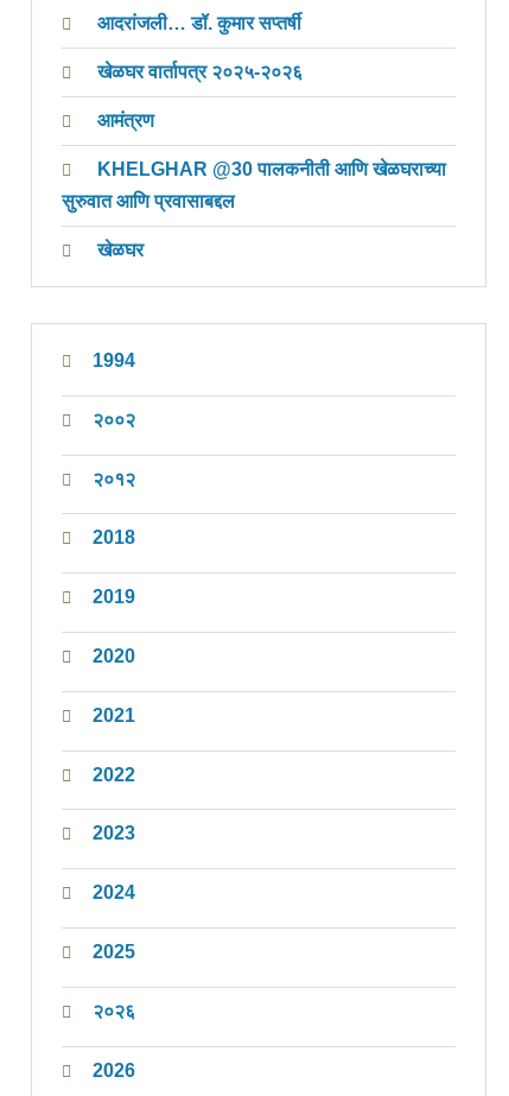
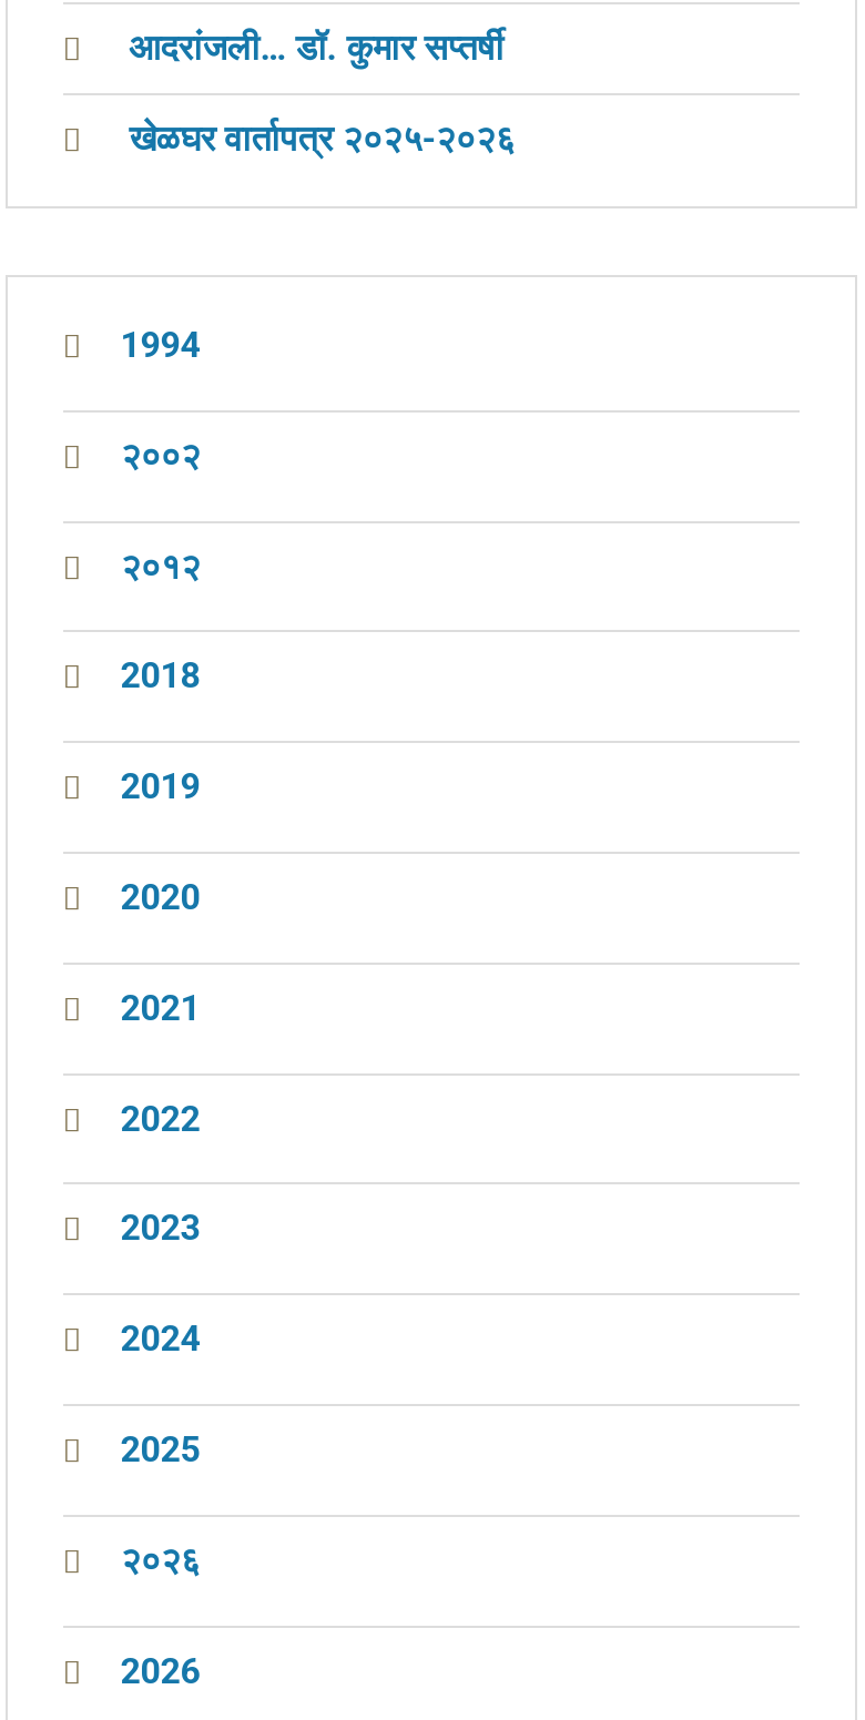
[61,110,446,260] आमंत्रण | KHELGHAR @30 पालकनीती आणि खेळघराच्या | सुरुवात आणि प्रवासाबद्दल | खेळघर -> none

